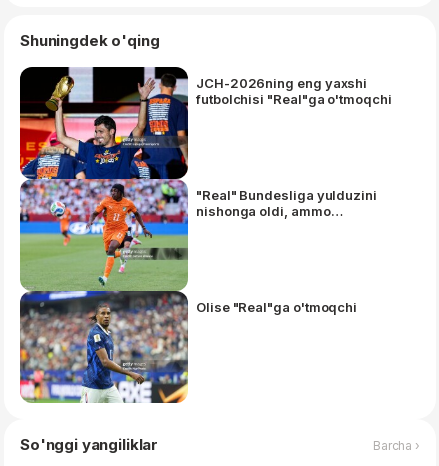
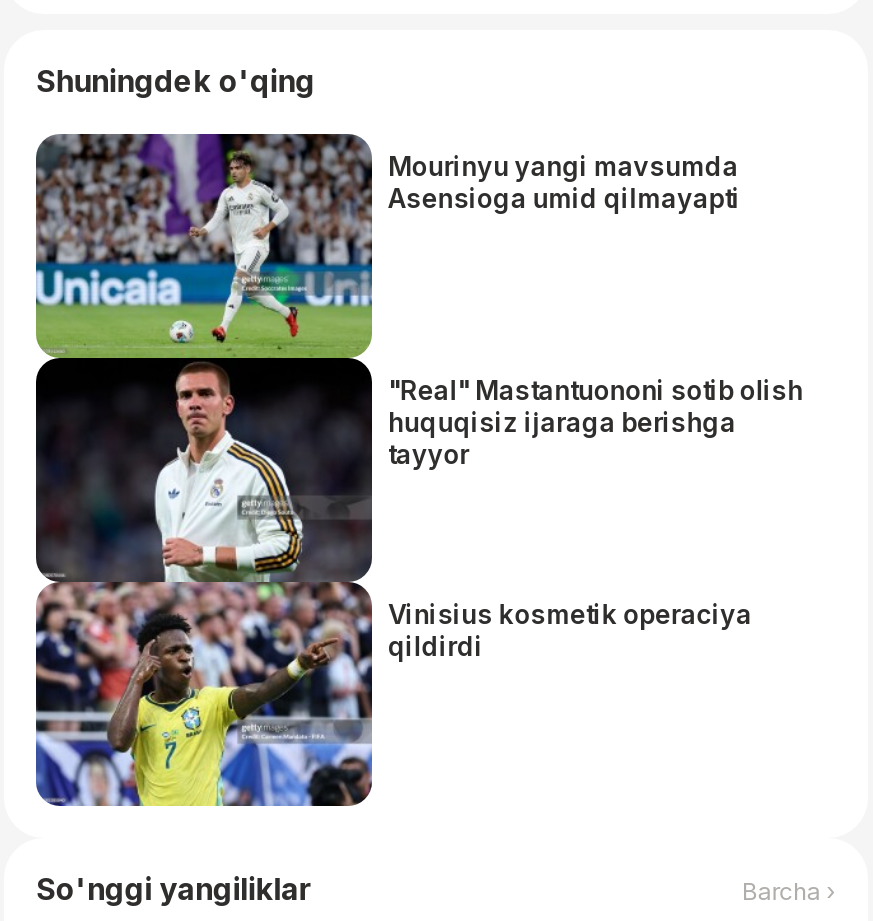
[19,66,392,404] [image] | JCH-2026ning eng yaxshi | futbolchisi "Real"ga o'tmoqchi -> [34,132,740,808] [image] | Mourinyu yangi mavsumda | Asensioga umid qilmayapti
[196,187,377,219] "Real" Bundesliga yulduzini | nishonga oldi, ammo… -> [388,374,803,470] "Real" Mastantuononi sotib olish | huquqisiz ijaraga berishga | tayyor
[196,299,357,315] Olise "Real"ga o'tmoqchi -> [388,598,752,662] Vinisius kosmetik operaciya | qildirdi

